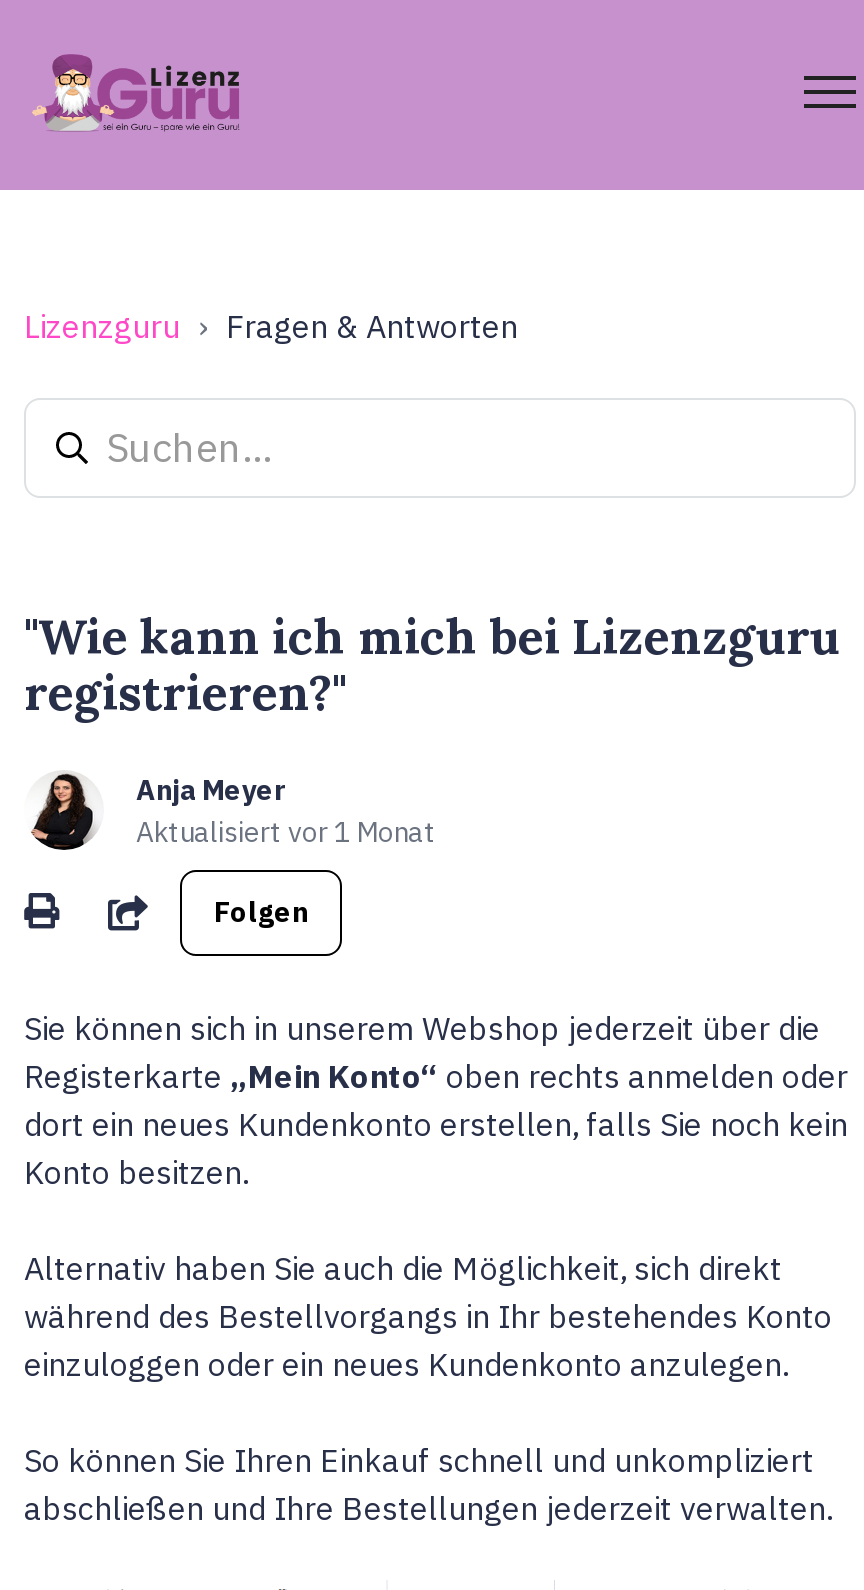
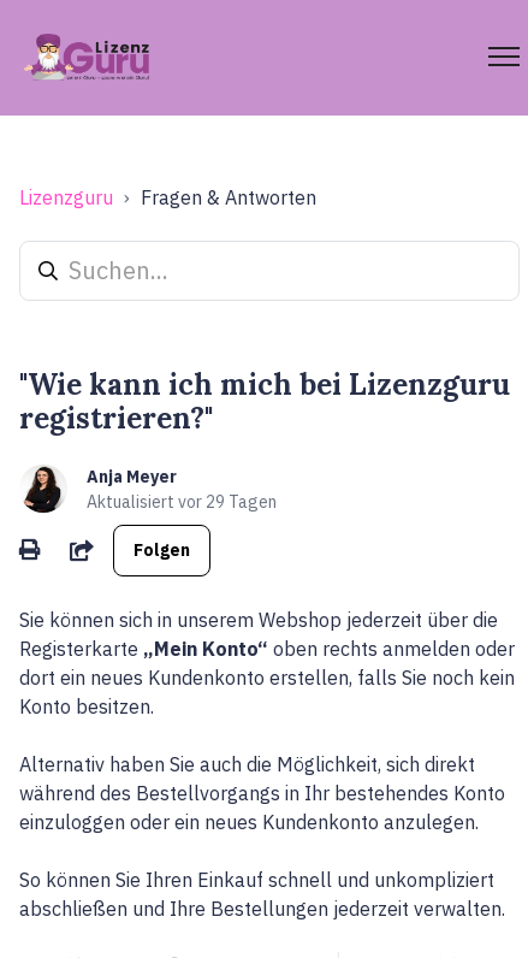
[136,814,436,850] Aktualisiert vor 1 Monat -> [87,491,277,513] Aktualisiert vor 29 Tagen

